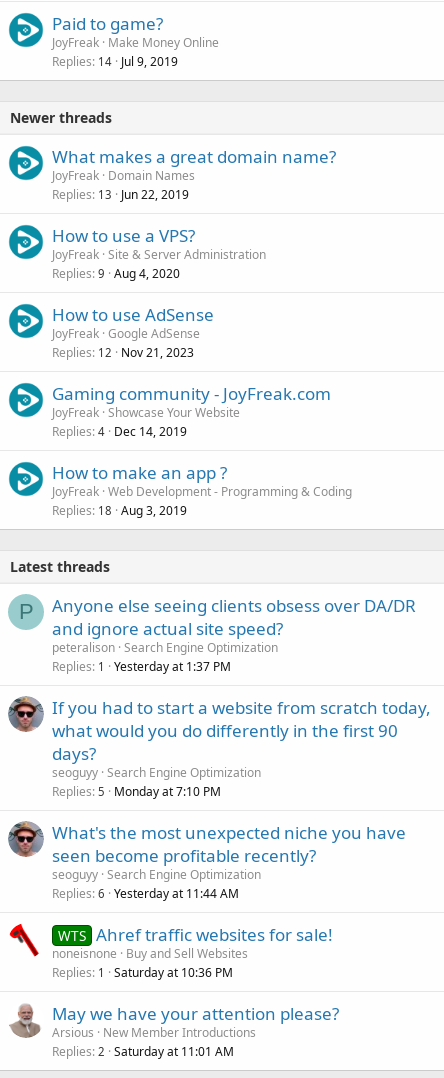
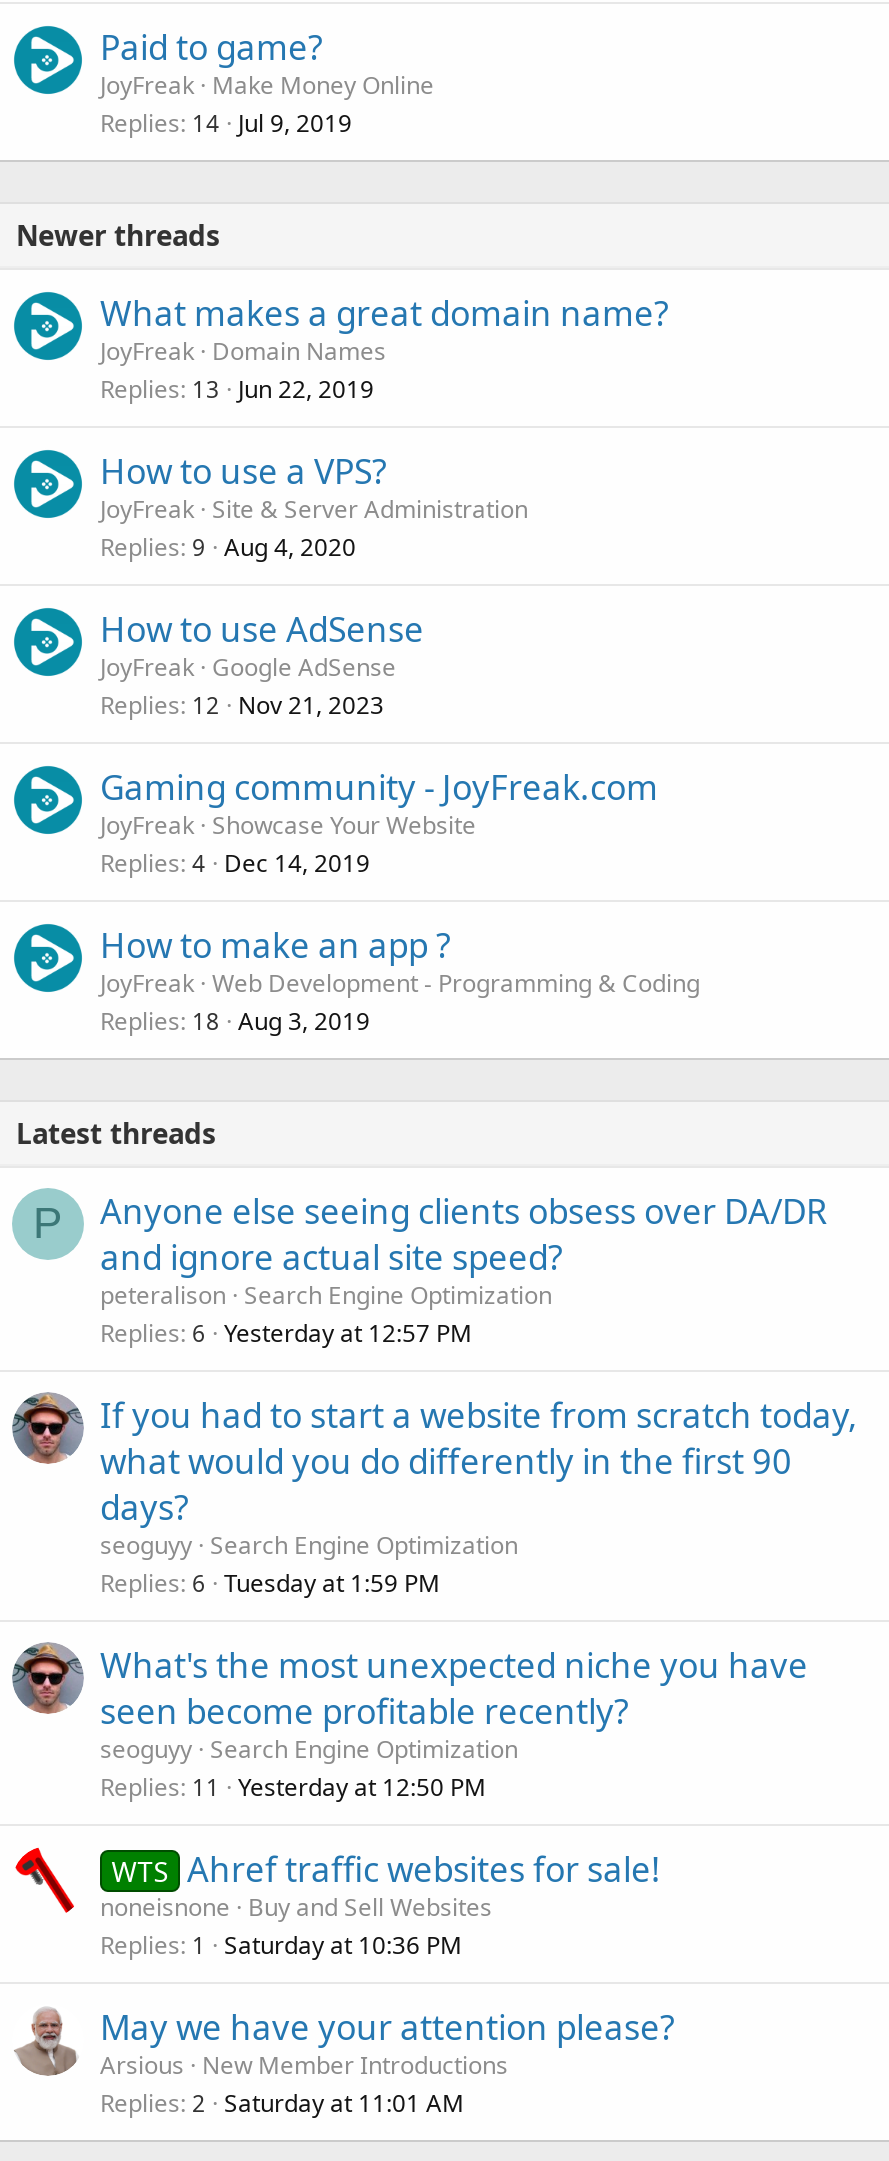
[52,657,231,674] Replies 1 Yesterday at 1:37 PM -> [100,1315,472,1349] Replies 6 Yesterday at 12:57 PM
[52,782,221,799] Replies 5 Monday at 7:10 PM -> [100,1565,440,1599] Replies 6 Tuesday at 1:59 PM
[52,884,239,901] Replies 6 Yesterday at 11:44 AM -> [100,1769,486,1803] Replies 11 Yesterday at 12:50 PM

